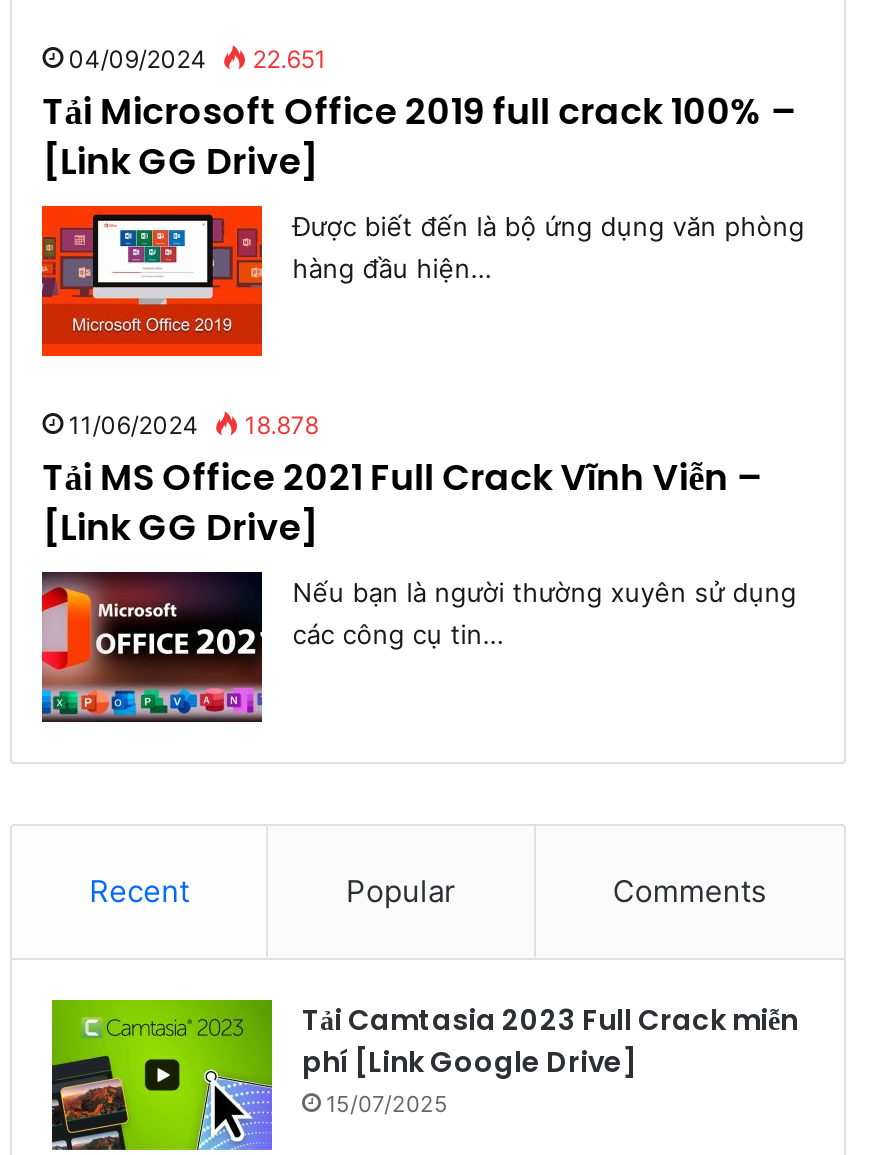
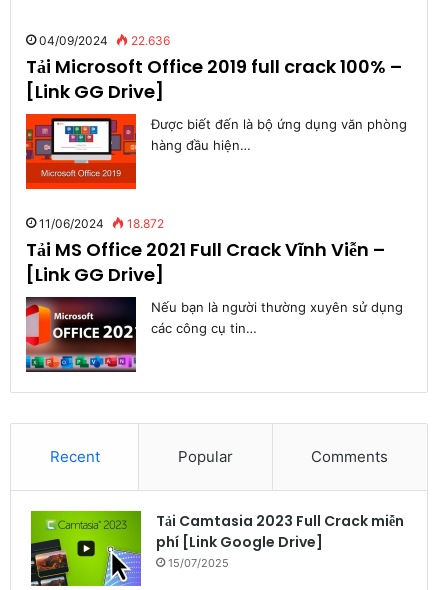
[69,44,327,74] 04/09/2024 22.651 -> [39,33,170,48] 04/09/2024 22.636
[69,410,319,440] 11/06/2024 18.878 -> [39,216,164,231] 11/06/2024 18.872

